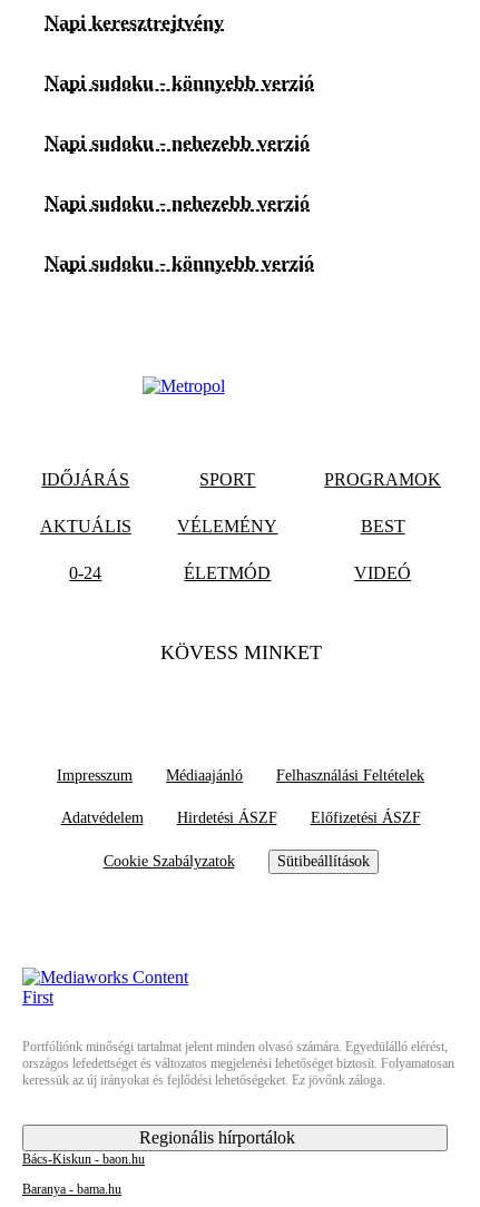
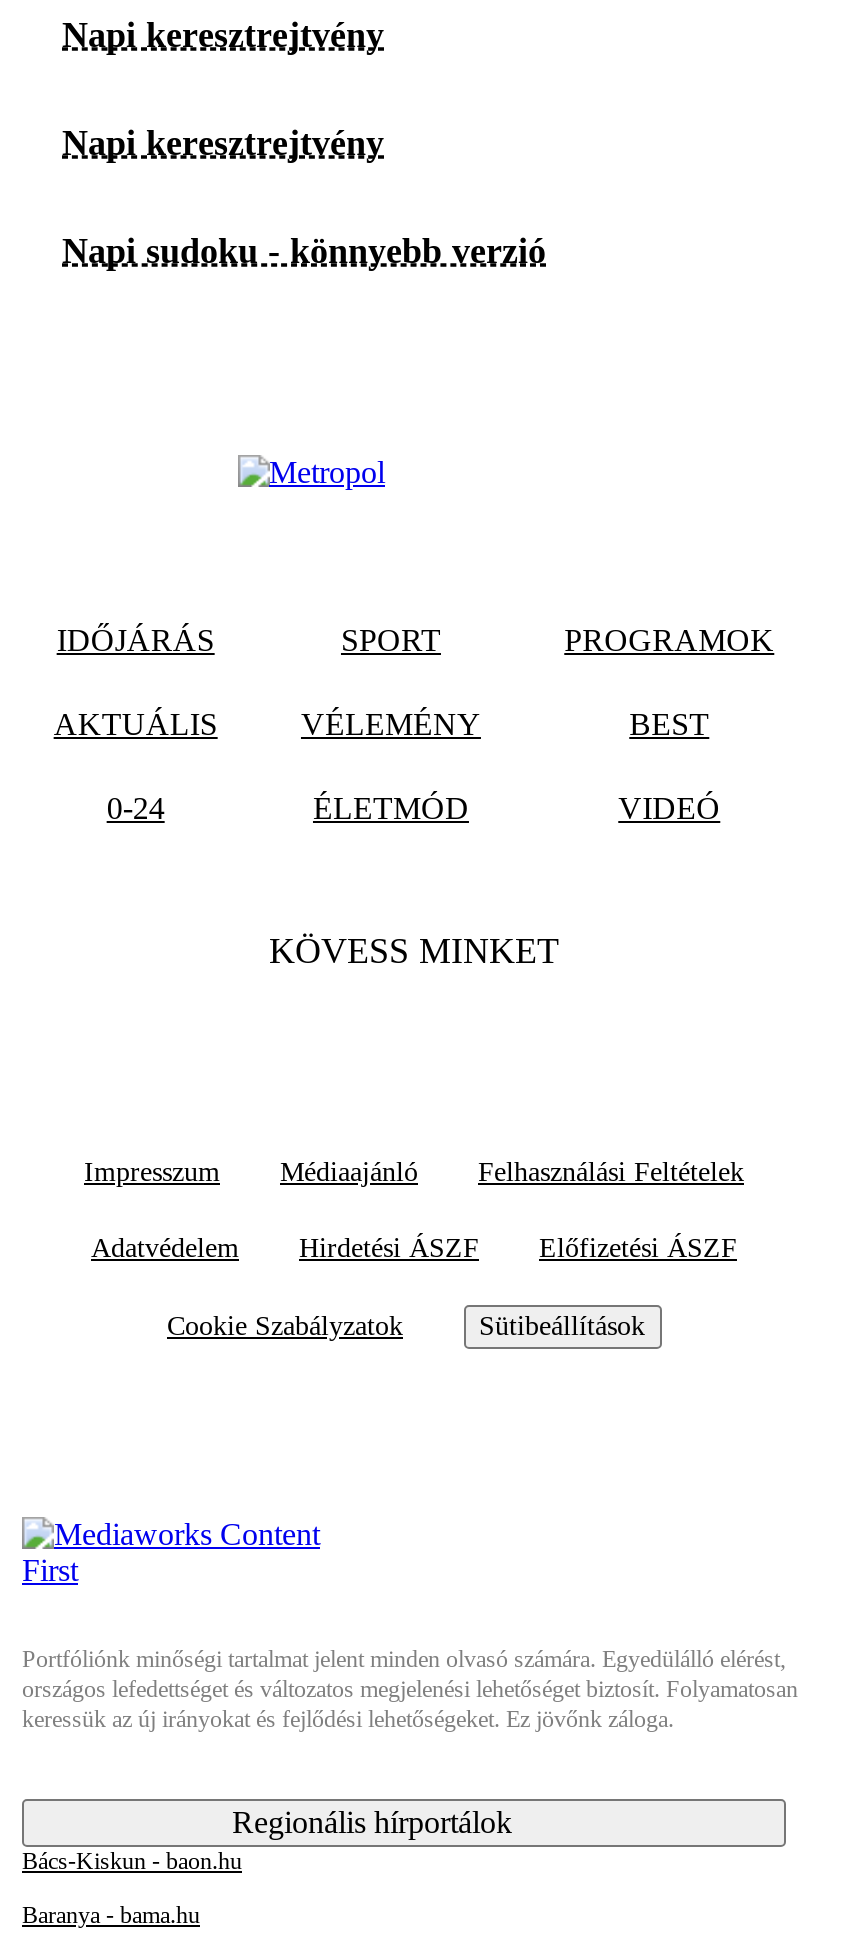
[45,72,314,214] Napi sudoku - könnyebb verzió | Napi sudoku - nehezebb verzió | Napi sudoku - nehezebb verzió -> [62,124,384,164] Napi keresztrejtvény

